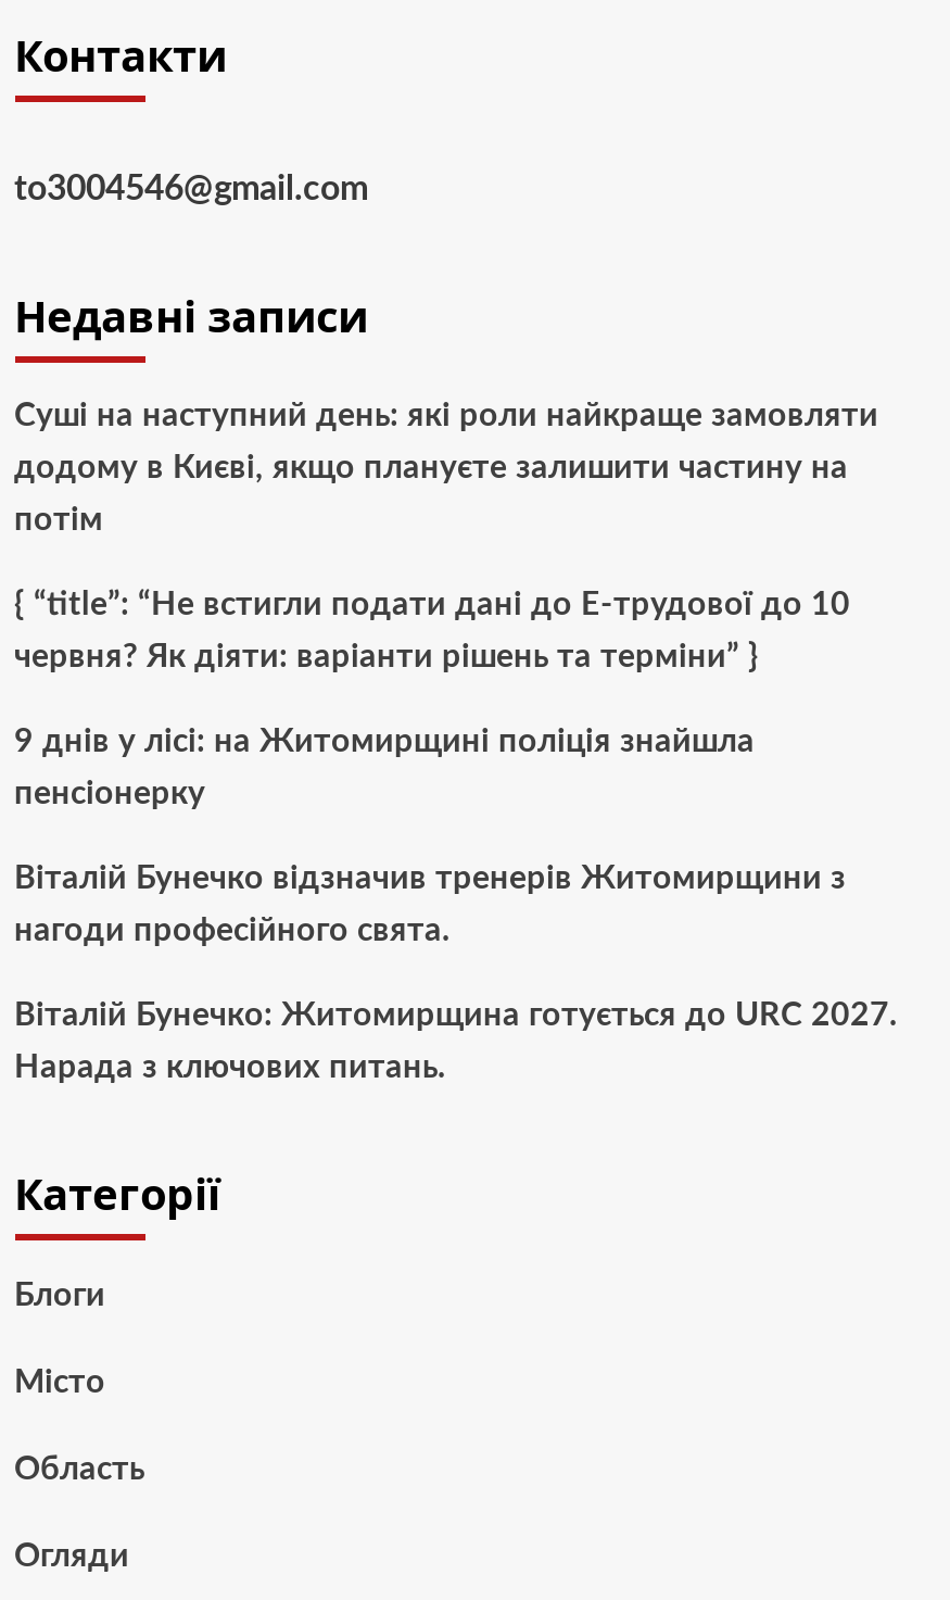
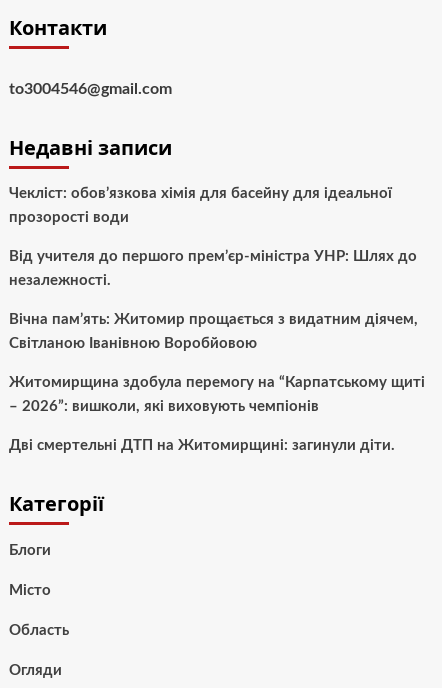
[14,400,898,1084] Суші на наступний день: які роли найкраще замовляти | додому в Києві, якщо плануєте залишити частину на | потім | { “title”: “Не встигли подати дані до Е-трудової до 10 | червня? Як діяти: варіанти рішень та терміни” } | 9 днів у лісі: на Житомирщині поліція знайшла | пенсіонерку | Віталій Бунечко відзначив тренерів Житомирщини з | нагоди професійного свята. | Віталій Бунечко: Житомирщина готується до URC 2027. | Нарада з ключових питань. -> [8,186,424,453] Чекліст: обов’язкова хімія для басейну для ідеальної | прозорості води | Від учителя до першого прем’єр-міністра УНР: Шлях до | незалежності. | Вічна пам’ять: Житомир прощається з видатним діячем, | Світланою Іванівною Воробйовою | Житомирщина здобула перемогу на “Карпатському щиті | – 2026”: вишколи, які виховують чемпіонів | Дві смертельні ДТП на Житомирщині: загинули діти.

